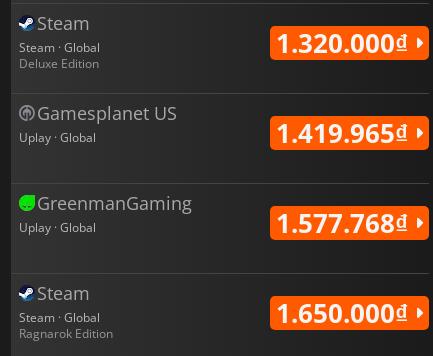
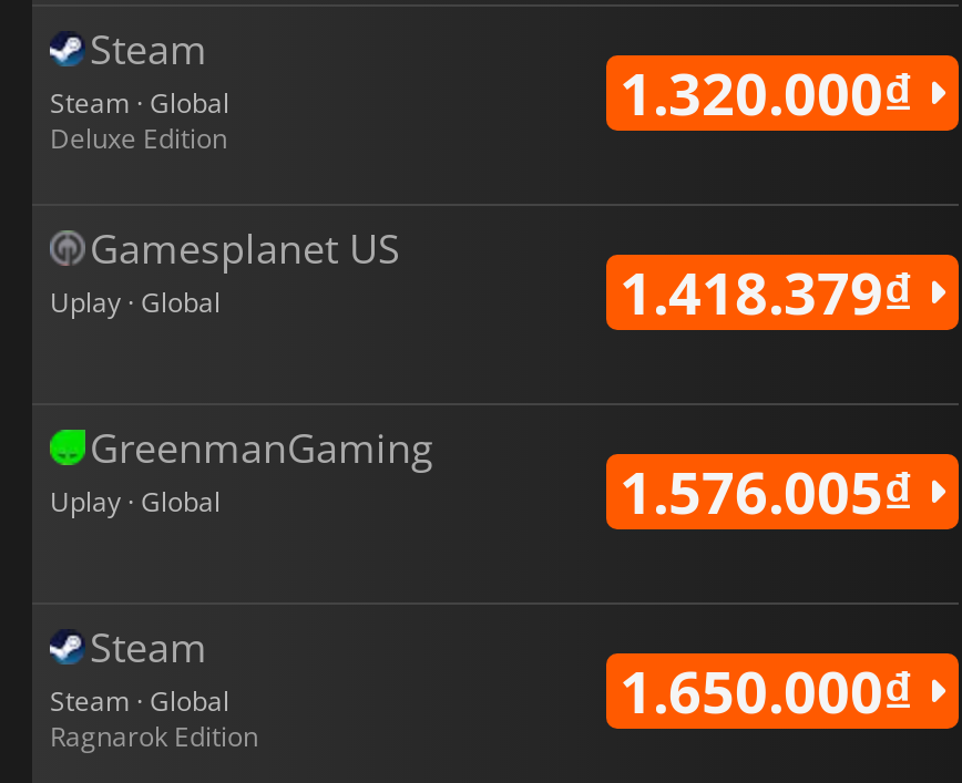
[276,115,415,151] 1.419.965₫ -> [620,252,928,331] 1.418.379₫
[276,205,415,241] 1.577.768₫ -> [620,451,928,531] 1.576.005₫

